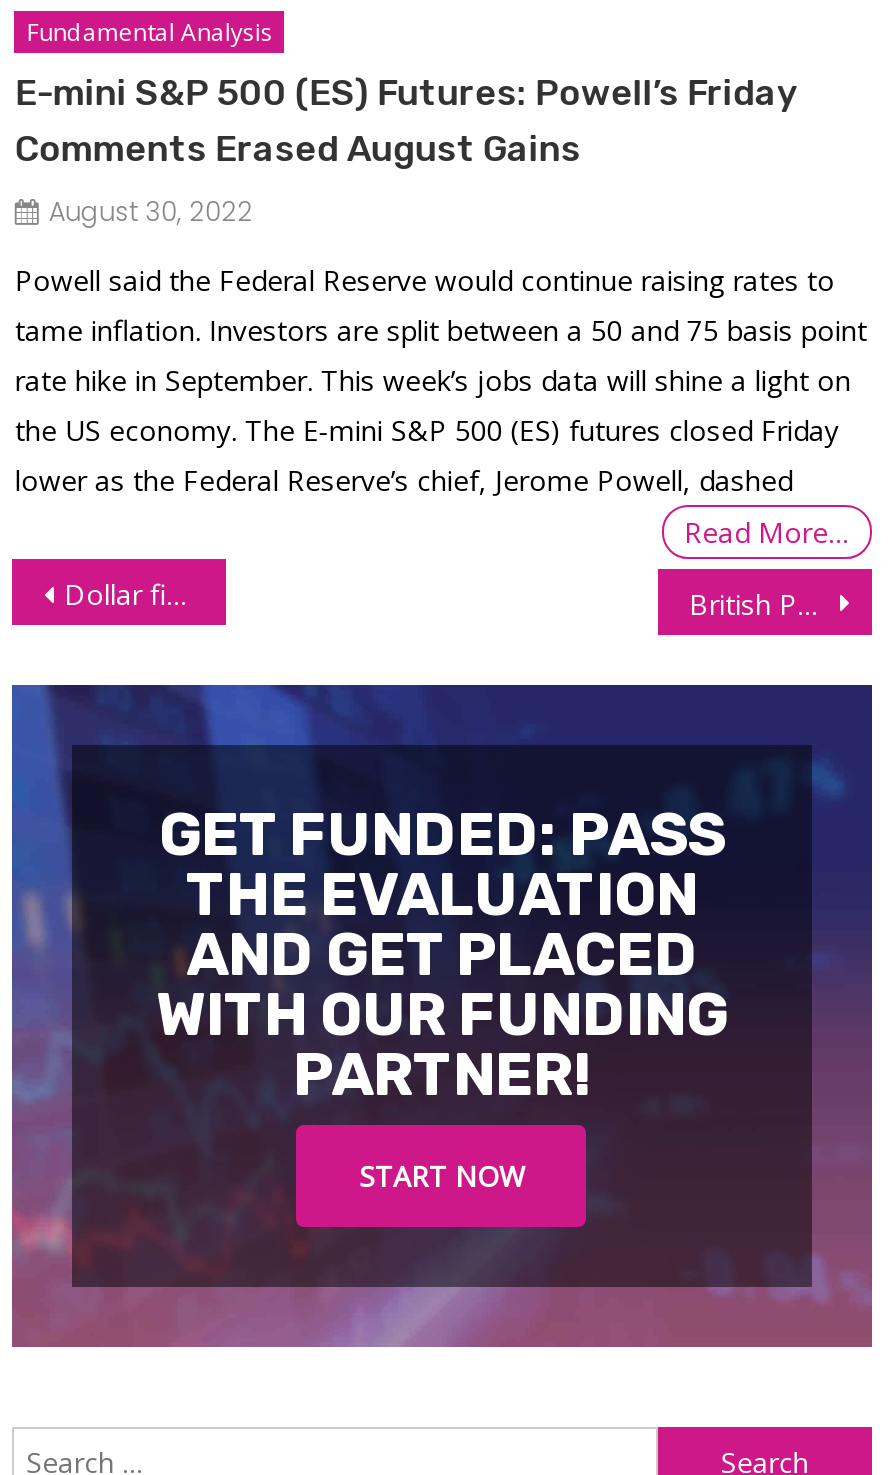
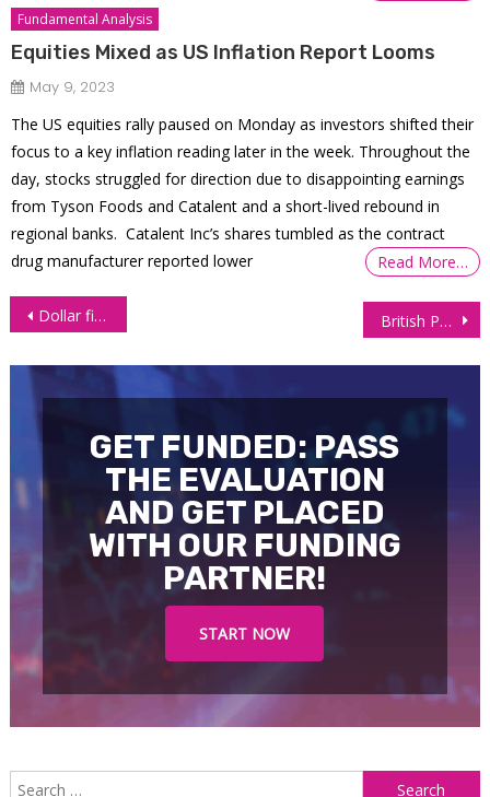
[15,70,797,170] E-mini S&P 500 (ES) Futures: Powell’s Friday | Comments Erased August Gains -> [11,40,436,64] Equities Mixed as US Inflation Report Looms
[49,192,253,230] August 30, 2022 -> [30,76,115,97] May 9, 2023
[15,260,867,498] Powell said the Federal Reserve would continue raising rates to | tame inflation. Investors are split between a 50 and 75 basis point | rate hike in September. This week’s jobs data will shine a light on | the US economy. The E-mini S&P 500 (ES) futures closed Friday | lower as the Federal Reserve’s chief, Jerome Powell, dashed -> [11,113,474,271] The US equities rally paused on Monday as investors shifted their | focus to a key inflation reading later in the week. Throughout the | day, stocks struggled for direction due to disappointing earnings | from Tyson Foods and Catalent and a short-lived rebound in | regional banks. Catalent Inc’s shares tumbled as the contract | drug manufacturer reported lower
moved [684,512,850,550] -> [377,251,468,272]: Read More…

